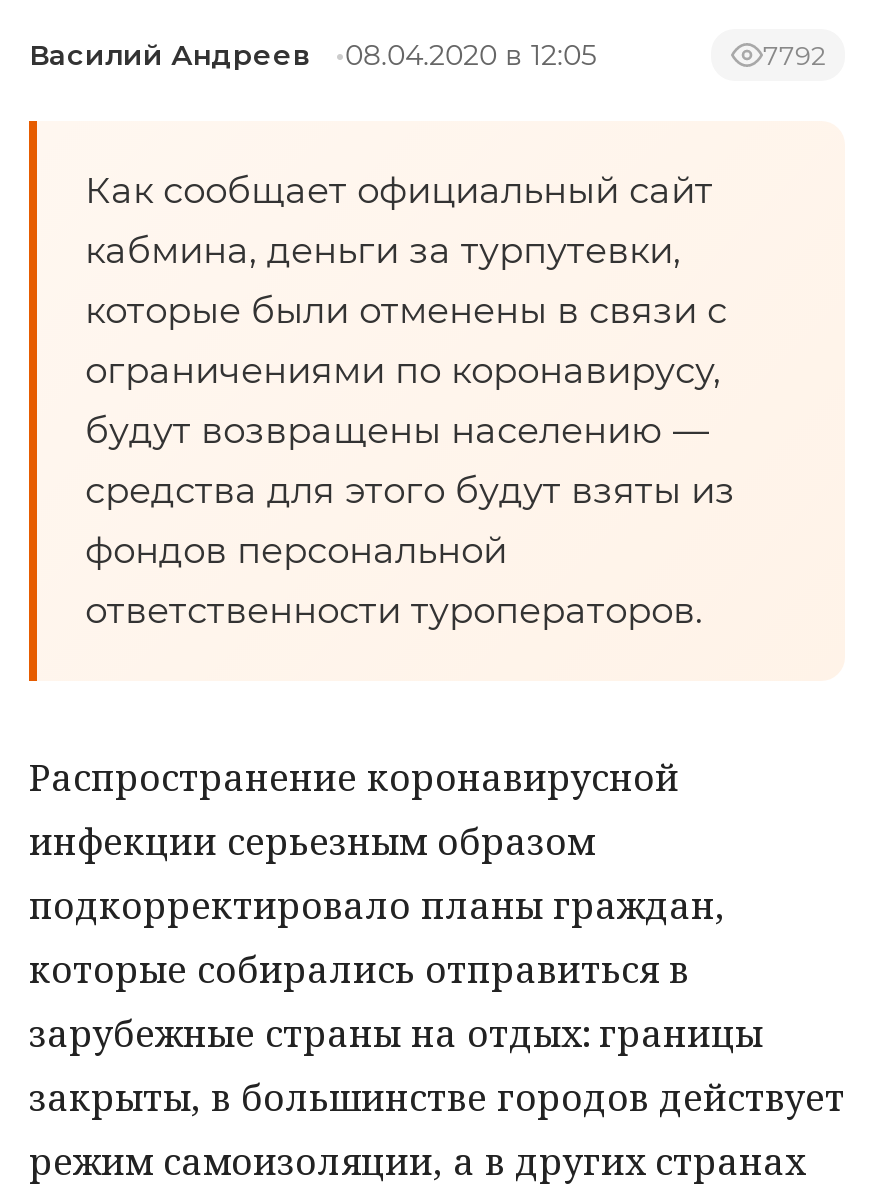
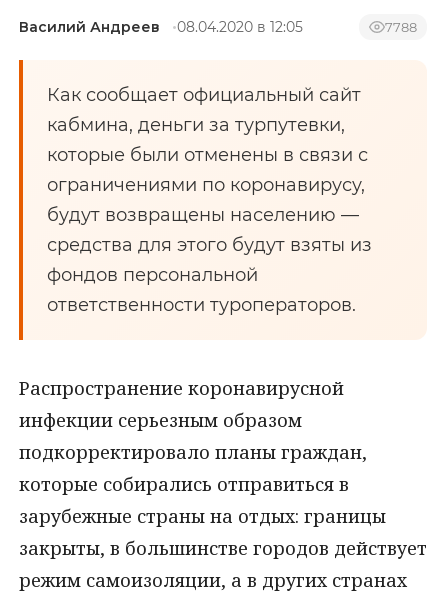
[763,39,825,71] 7792 -> [385,19,417,35] 7788

